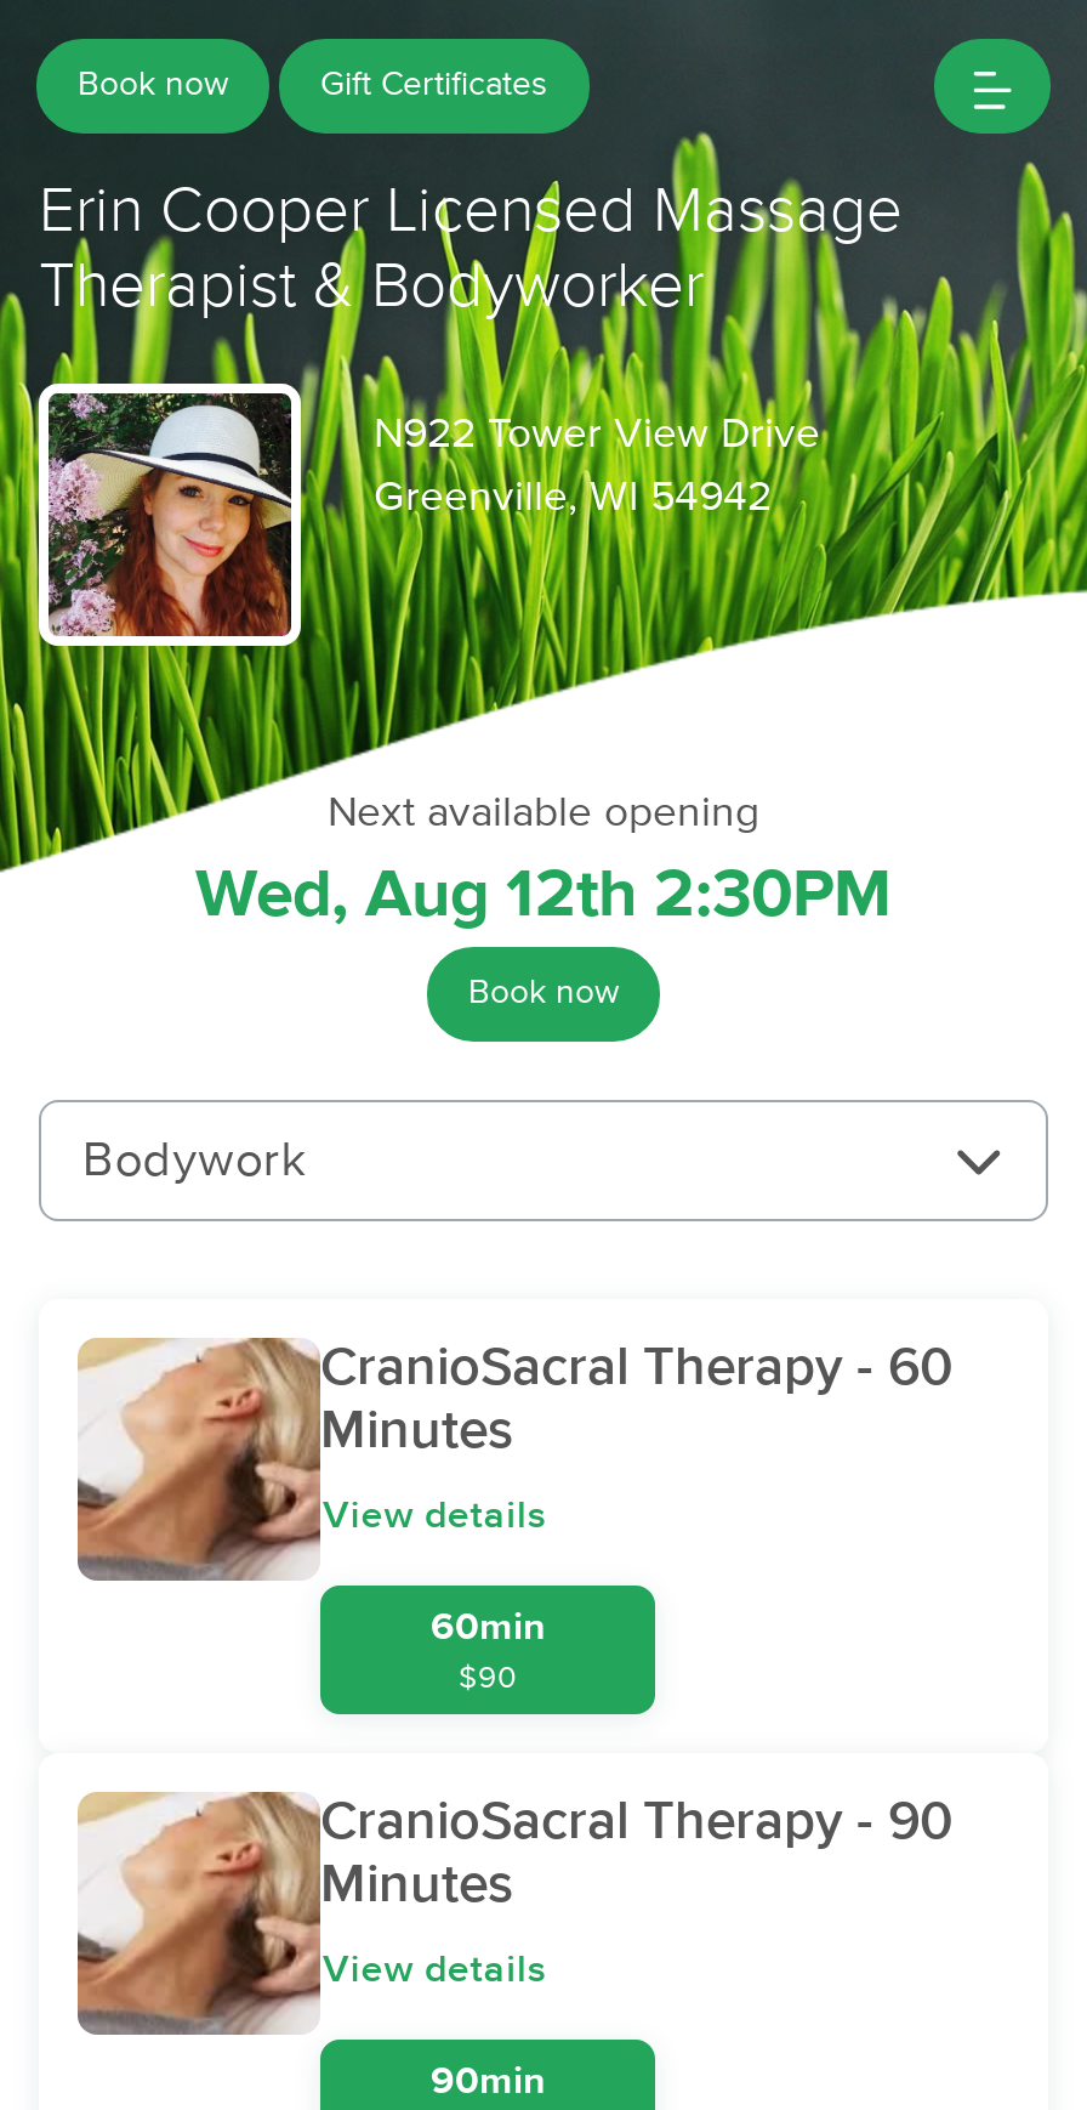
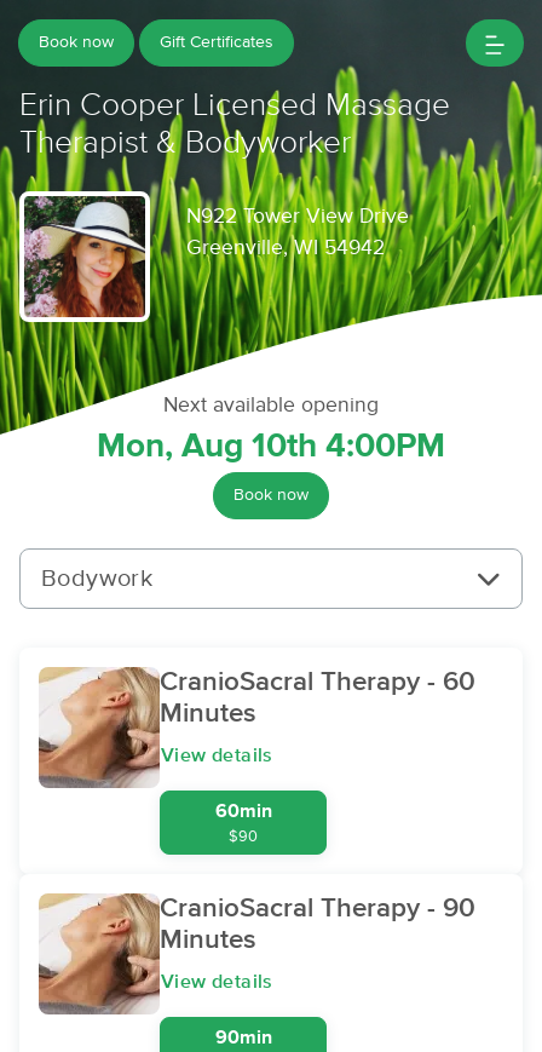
[195,862,892,930] Wed, Aug 12th 2:30PM -> [97,430,445,464] Mon, Aug 10th 4:00PM

